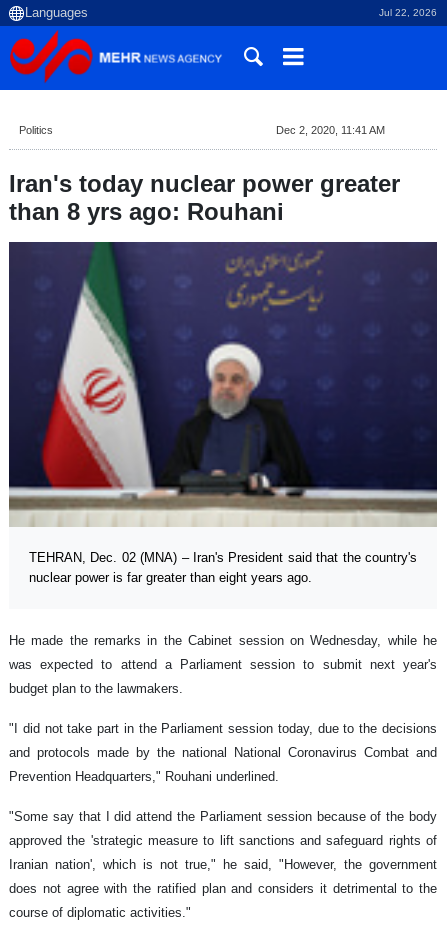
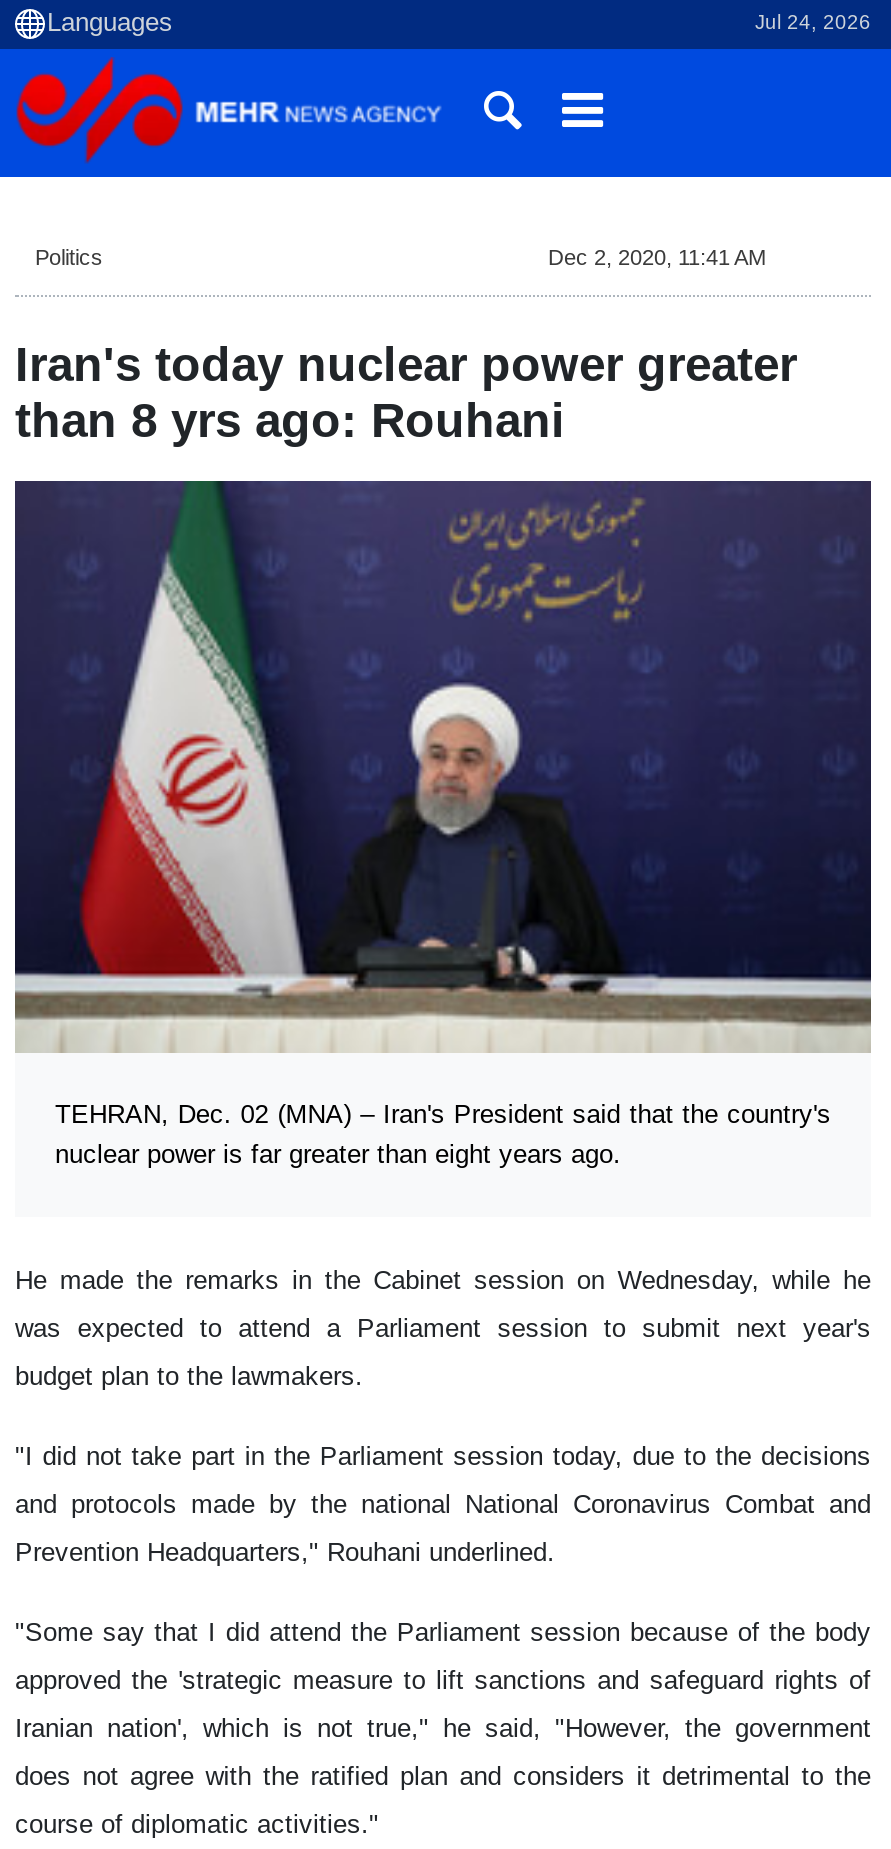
[379,7,437,18] Jul 22, 2026 -> [755,11,871,33] Jul 24, 2026

